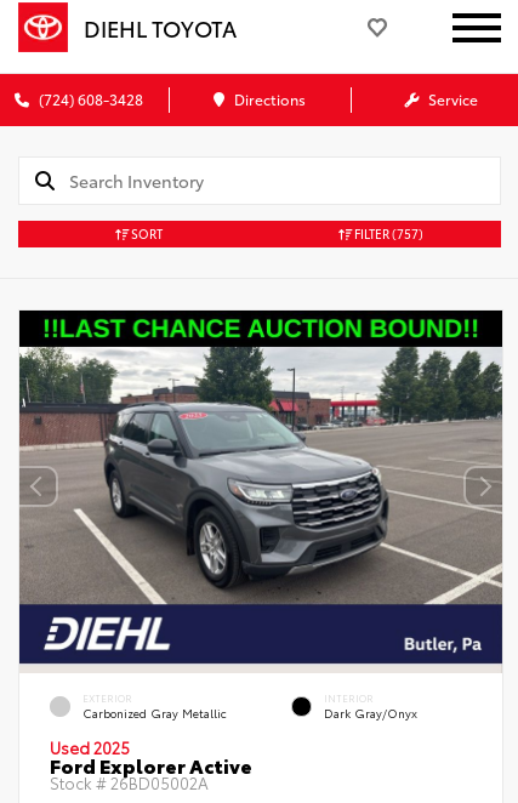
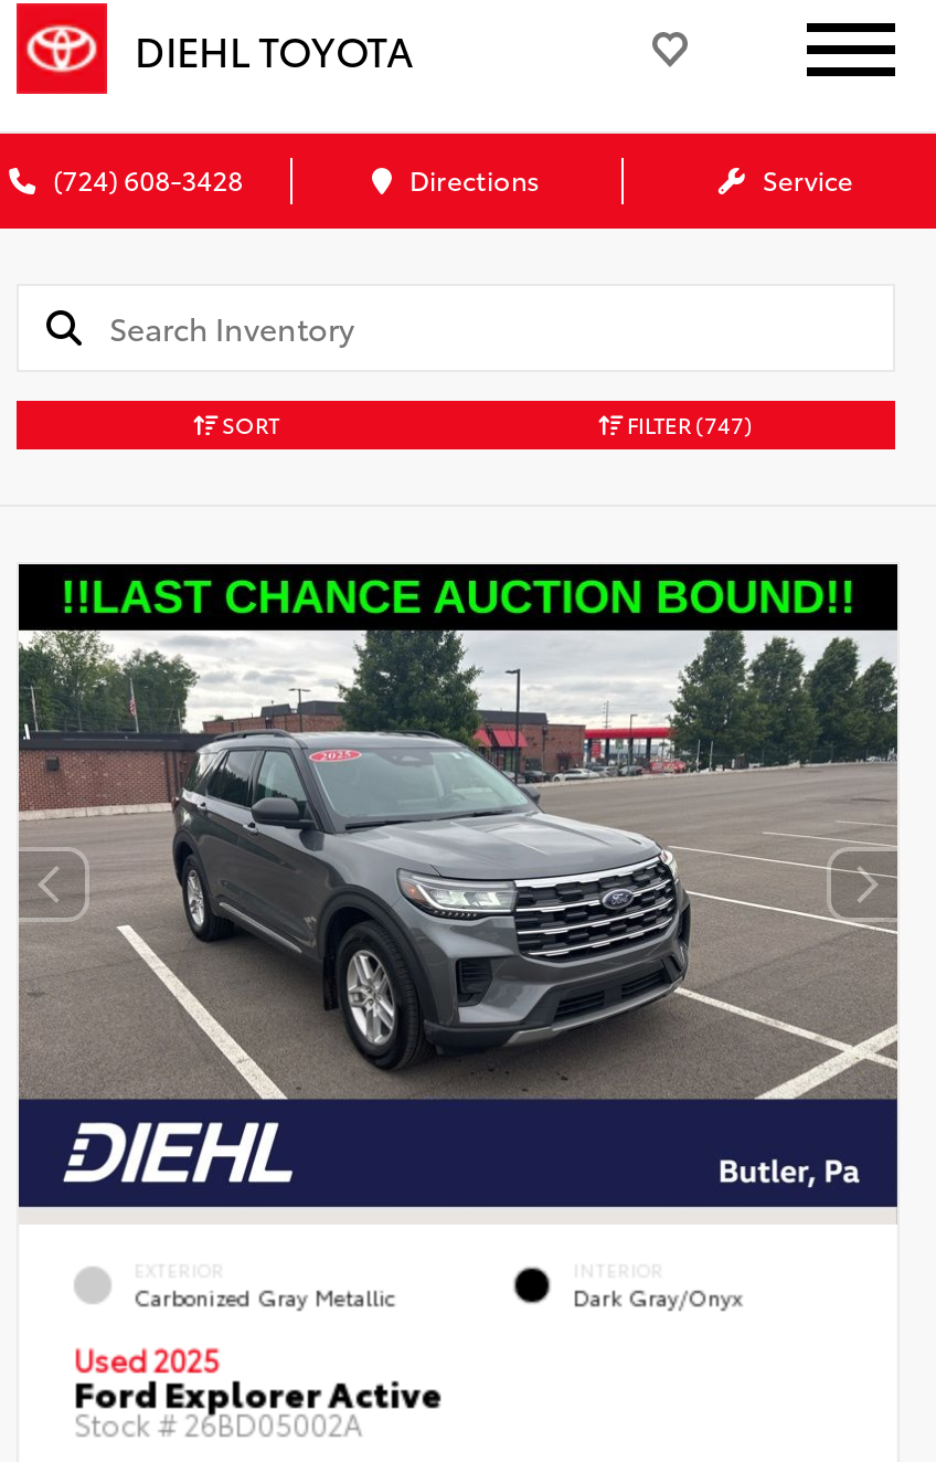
[351,224,423,242] FILTER (757) -> [623,407,753,440] FILTER (747)

